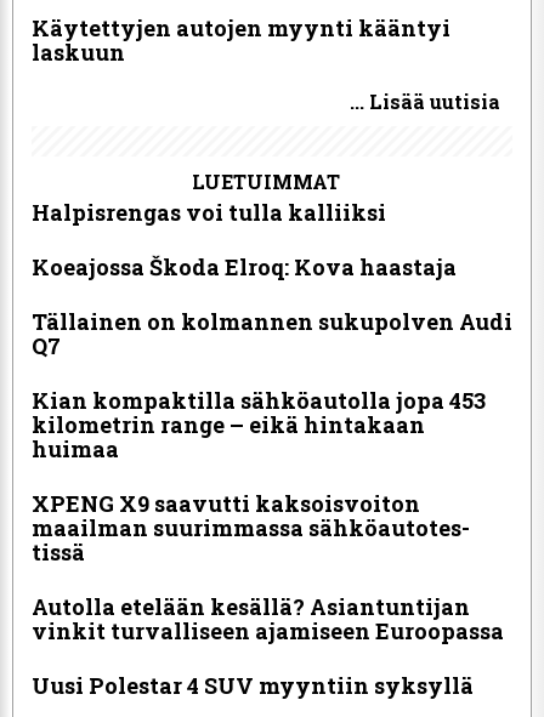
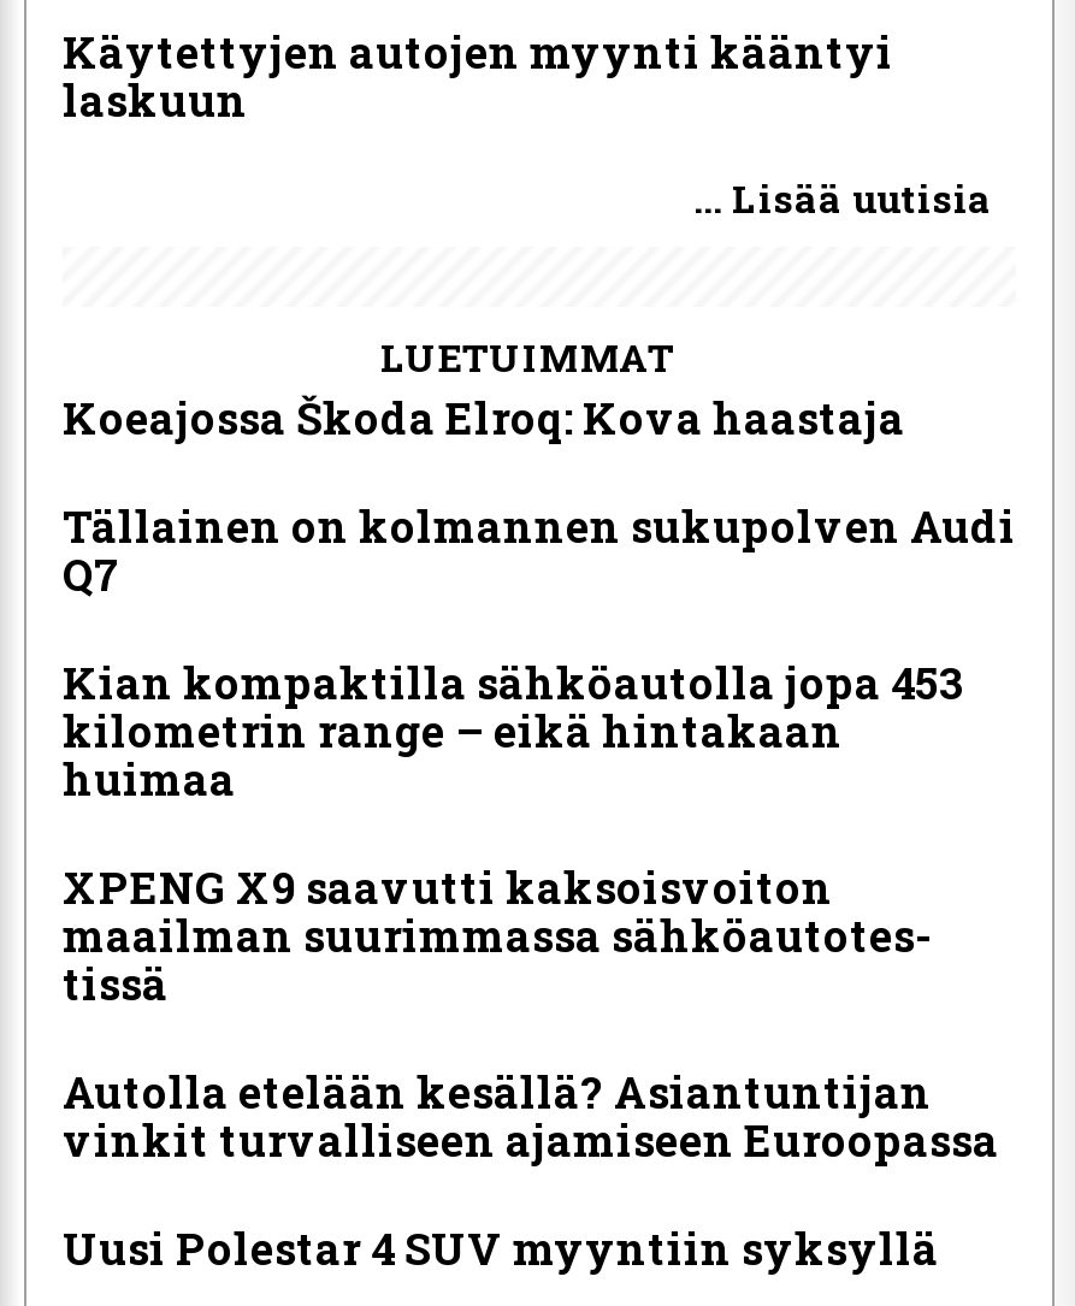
[32,198,386,227] Halpisrengas voi tulla kalliiksi -> none

